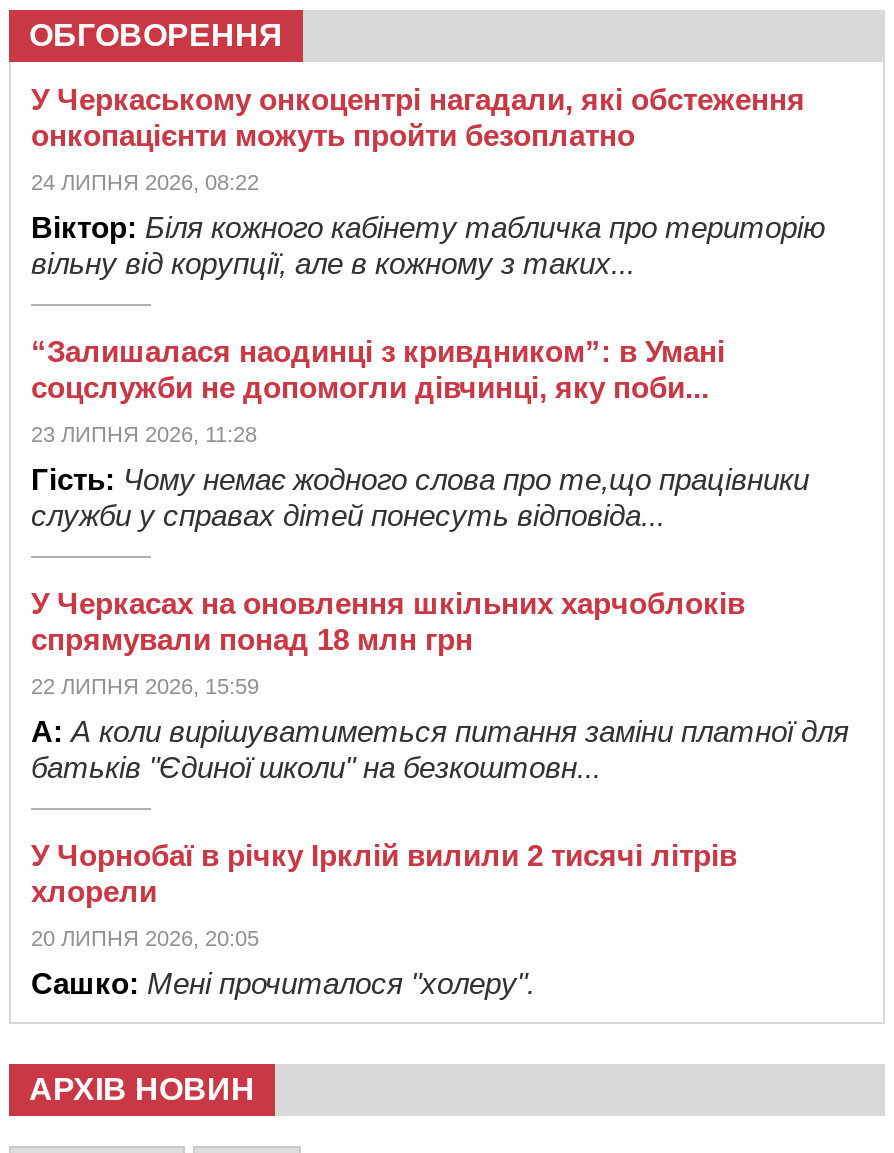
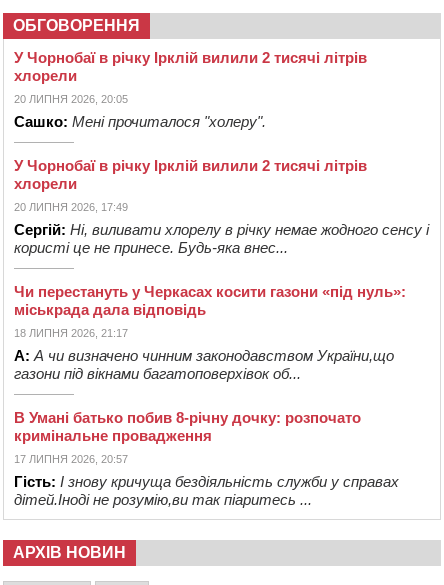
[31,82,849,784] У Черкаському онкоцентрі нагадали, які обстеження | онкопацієнти можуть пройти безоплатно | 24 ЛИПНЯ 2026, 08:22 | Віктор: Біля кожного кабінету табличка про територію | вільну від корупції, але в кожному з таких... | “Залишалася наодинці з кривдником”: в Умані | соцслужби не допомогли дівчинці, яку поби... | 23 ЛИПНЯ 2026, 11:28 | Гість: Чому немає жодного слова про те,що працівники | служби у справах дітей понесуть відповіда... | У Черкасах на оновлення шкільних харчоблоків | спрямували понад 18 млн грн | 22 ЛИПНЯ 2026, 15:59 | А: А коли вирішуватиметься питання заміни платної для | батьків "Єдиної школи" на безкоштовн... -> none
moved [31,838,737,1000] -> [14,49,367,130]: У Чорнобаї в річку Ірклій вилили 2 тисячі літрів | хлорели | 20 ЛИПНЯ 2026, 20:05 | Сашко: Мені прочиталося "холеру".
none -> [14,157,429,508] У Чорнобаї в річку Ірклій вилили 2 тисячі літрів | хлорели | 20 ЛИПНЯ 2026, 17:49 | Сергій: Ні, виливати хлорелу в річку немае жодного сенсу і | користі це не принесе. Будь-яка внес... | Чи перестануть у Черкасах косити газони «під нуль»: | міськрада дала відповідь | 18 ЛИПНЯ 2026, 21:17 | А: А чи визначено чинним законодавством України,що | газони під вікнами багатоповерхівок об... | В Умані батько побив 8-річну дочку: розпочато | кримінальне провадження | 17 ЛИПНЯ 2026, 20:57 | Гість: І знову кричуща бездіяльність служби у справах | дітей.Іноді не розумію,ви так піаритесь ...

